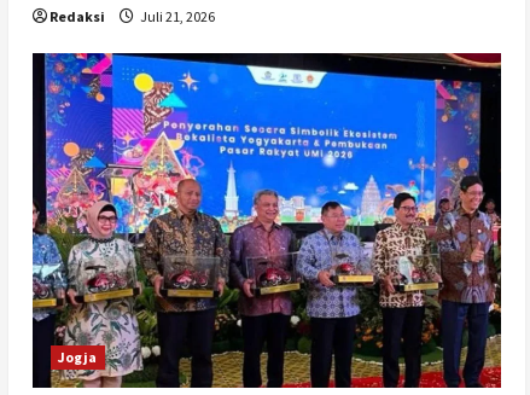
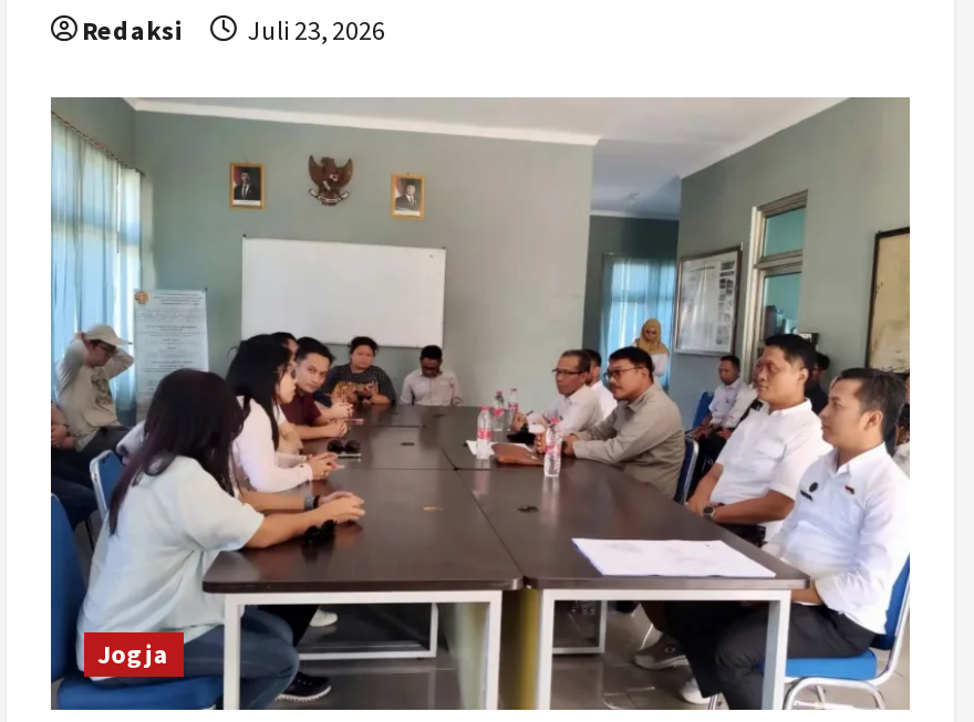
[49,7,215,25] Redaksi Juli 21, 2026 -> [82,13,385,46] Redaksi Juli 23, 2026
[31,52,502,389] [image] -> [49,95,912,712] [image]

